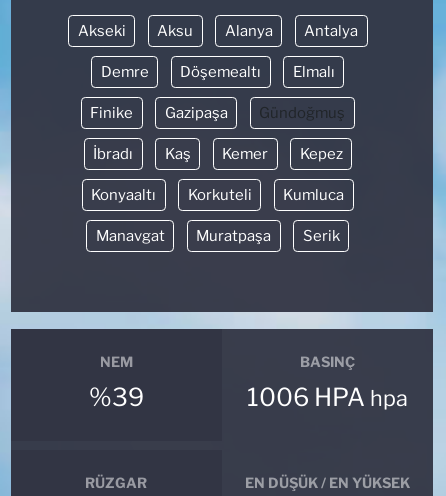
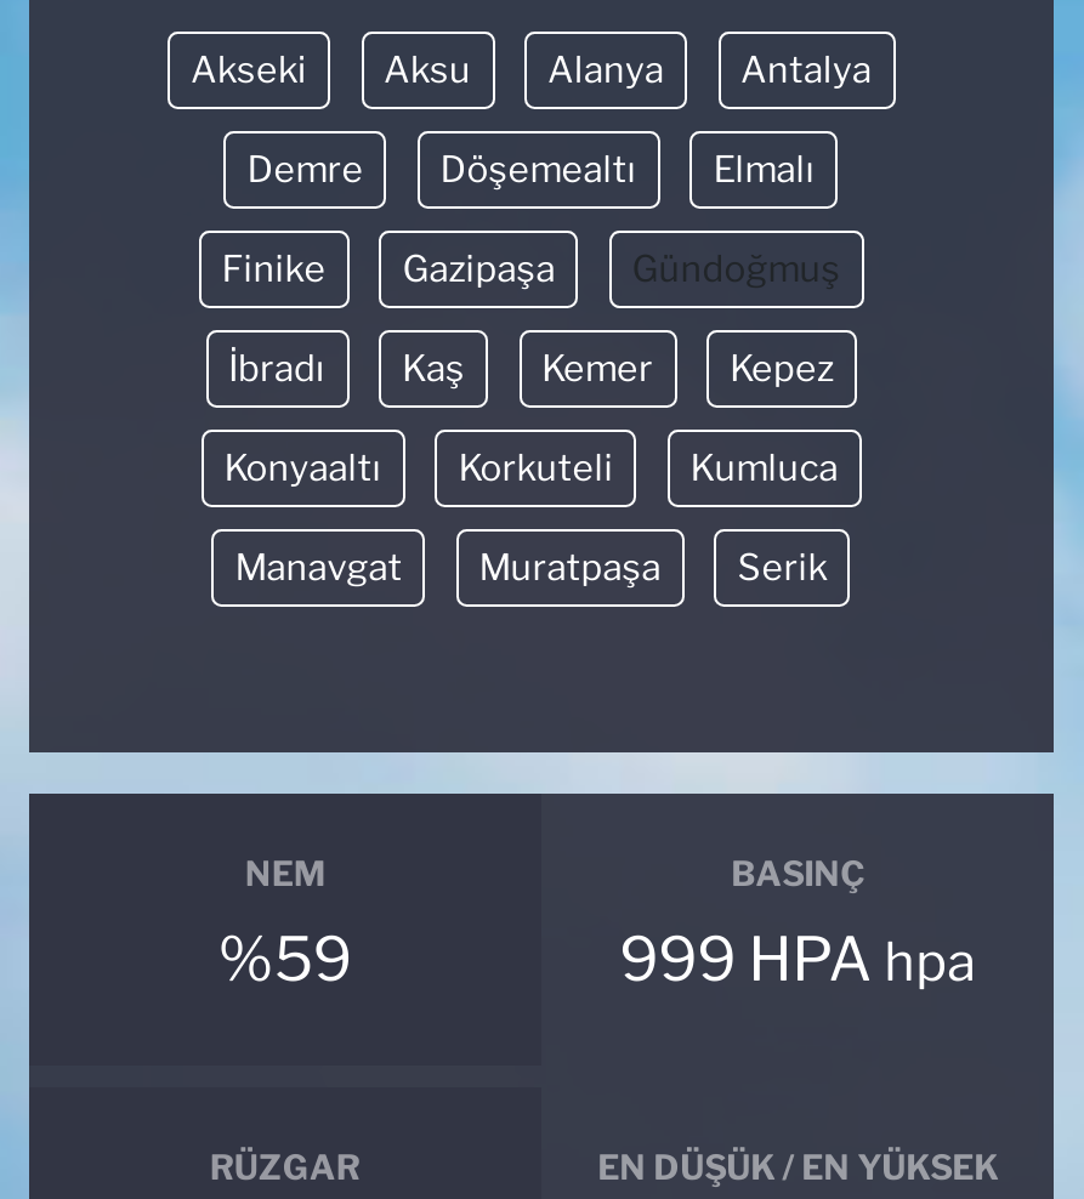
[89,381,144,411] %39 -> [218,921,352,994] %59
[247,381,408,411] 1006 HPA hpa -> [619,921,976,994] 999 HPA hpa

